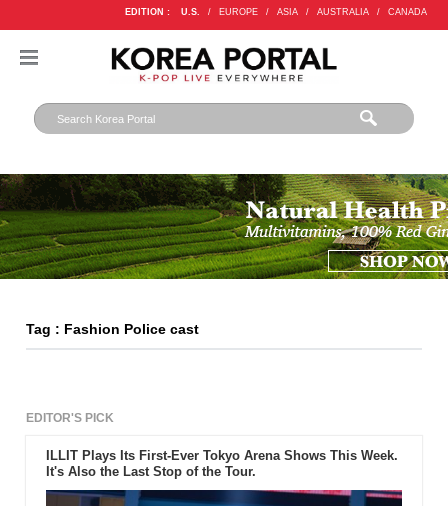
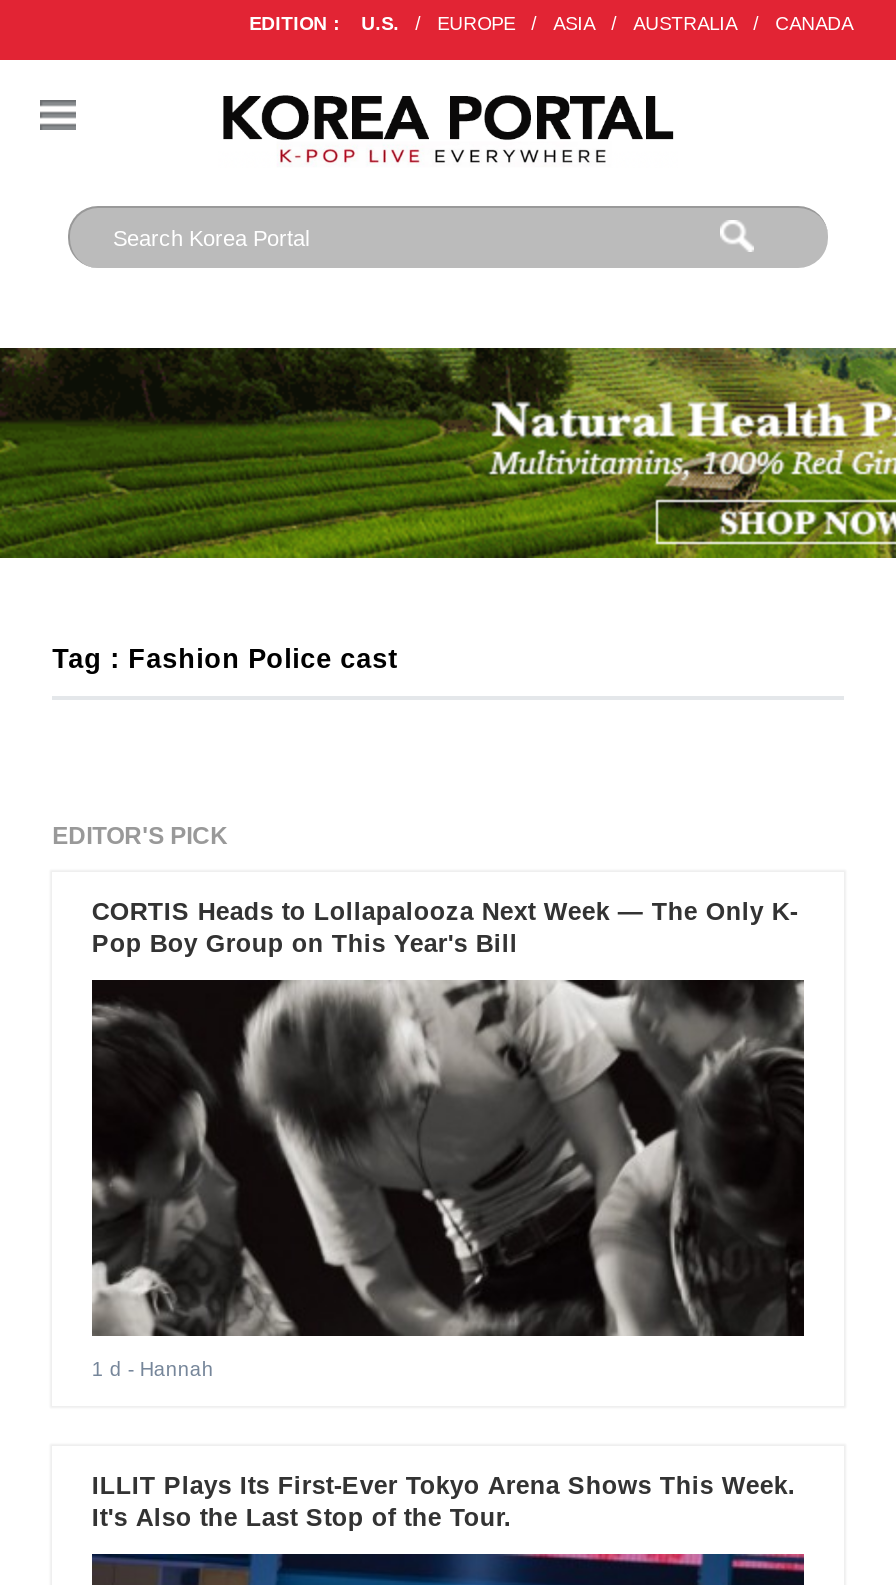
none -> [92,896,798,958] CORTIS Heads to Lollapalooza Next Week — The Only K- | Pop Boy Group on This Year's Bill
none -> [92,978,806,1380] [image] | 1 d - Hannah

